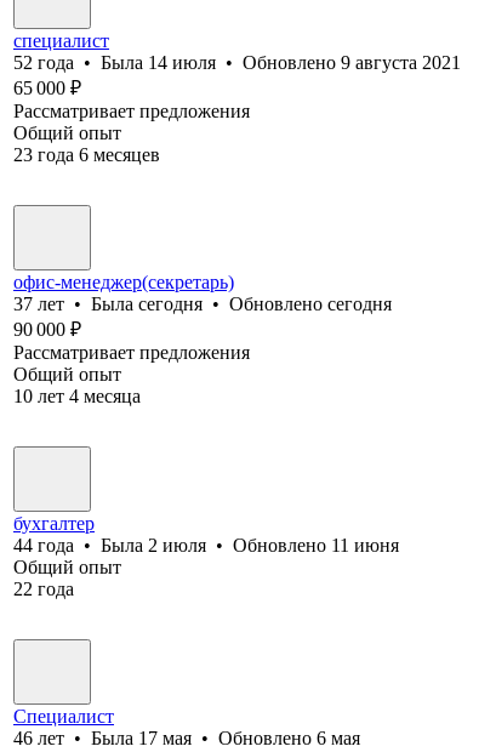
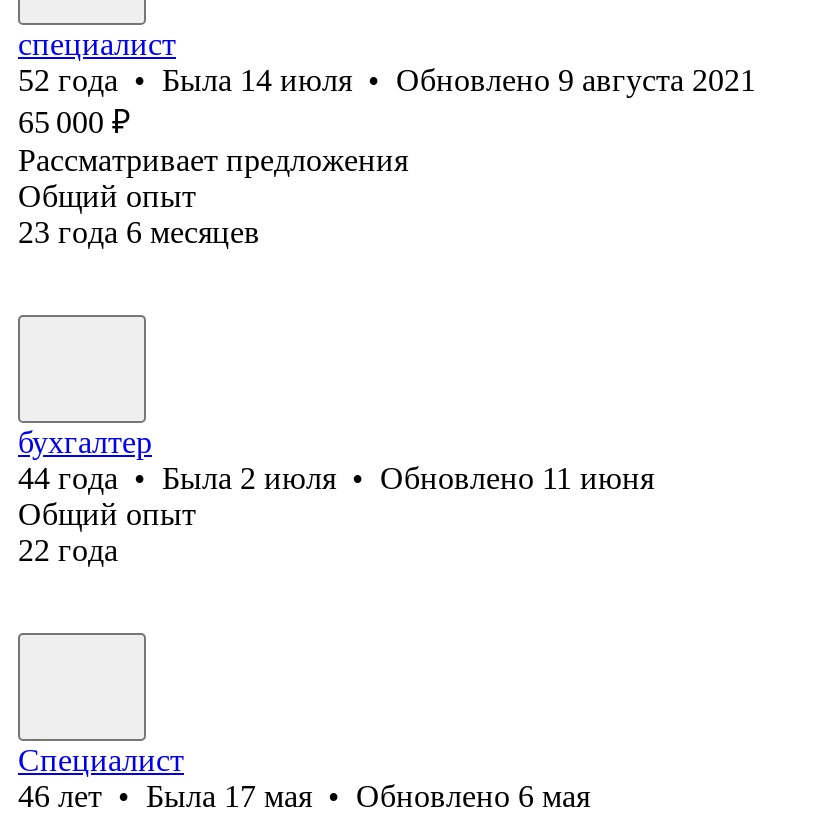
[13,272,392,406] офис-менеджер(секретарь) | 37 лет • Была сегодня • Обновлено сегодня | 90 000 ₽ | Рассматривает предложения | Общий опыт | 10 лет 4 месяца -> none

